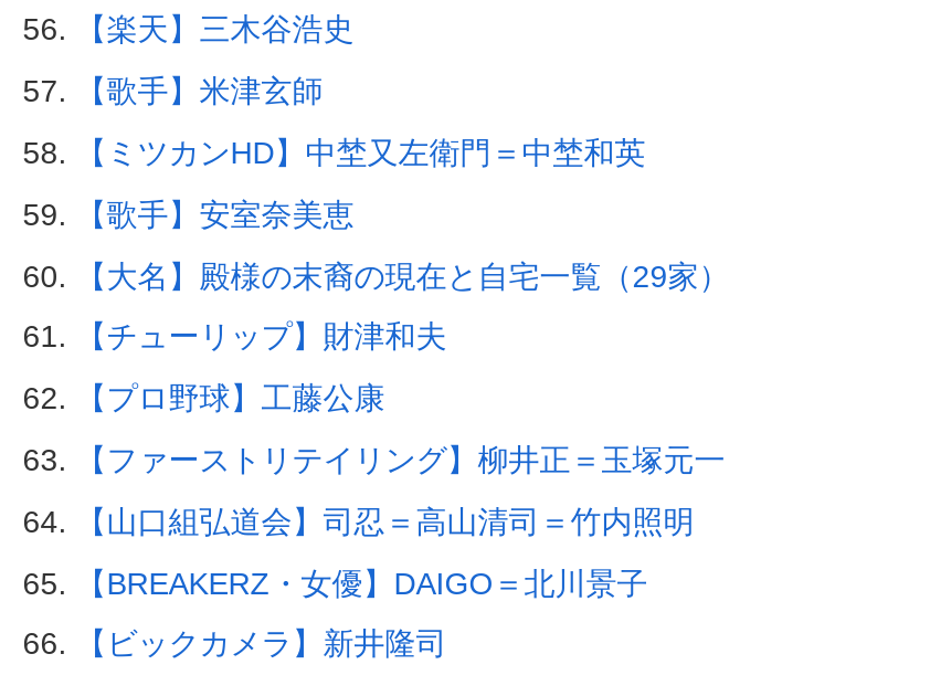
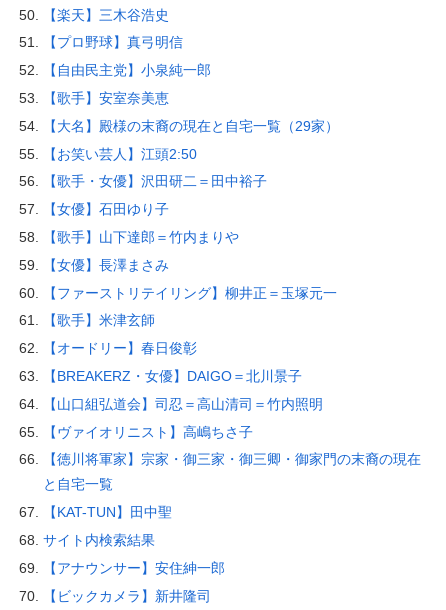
none -> [43,34,183,50] 【プロ野球】真弓明信
moved [76,74,323,109] -> [43,312,155,328]: 【歌手】米津玄師
[76,135,646,171] 【ミツカンHD】中埜又左衛門＝中埜和英 -> [43,62,211,78] 【自由民主党】小泉純一郎
[76,319,447,416] 【チューリップ】財津和夫 | 【プロ野球】工藤公康 -> [43,146,267,273] 【お笑い芸人】江頭2:50 | 【歌手・女優】沢田研二＝田中裕子 | 【女優】石田ゆり子 | 【歌手】山下達郎＝竹内まりや | 【女優】長澤まさみ
none -> [43,340,197,356] 【オードリー】春日俊彰
moved [76,504,694,539] -> [43,396,323,412]: 【山口組弘道会】司忍＝高山清司＝竹内照明
none -> [43,424,421,576] 【ヴァイオリニスト】高嶋ちさ子 | 【徳川将軍家】宗家・御三家・御三卿・御家門の末裔の現在 | と自宅一覧 | 【KAT-TUN】田中聖 | サイト内検索結果 | 【アナウンサー】安住紳一郎

